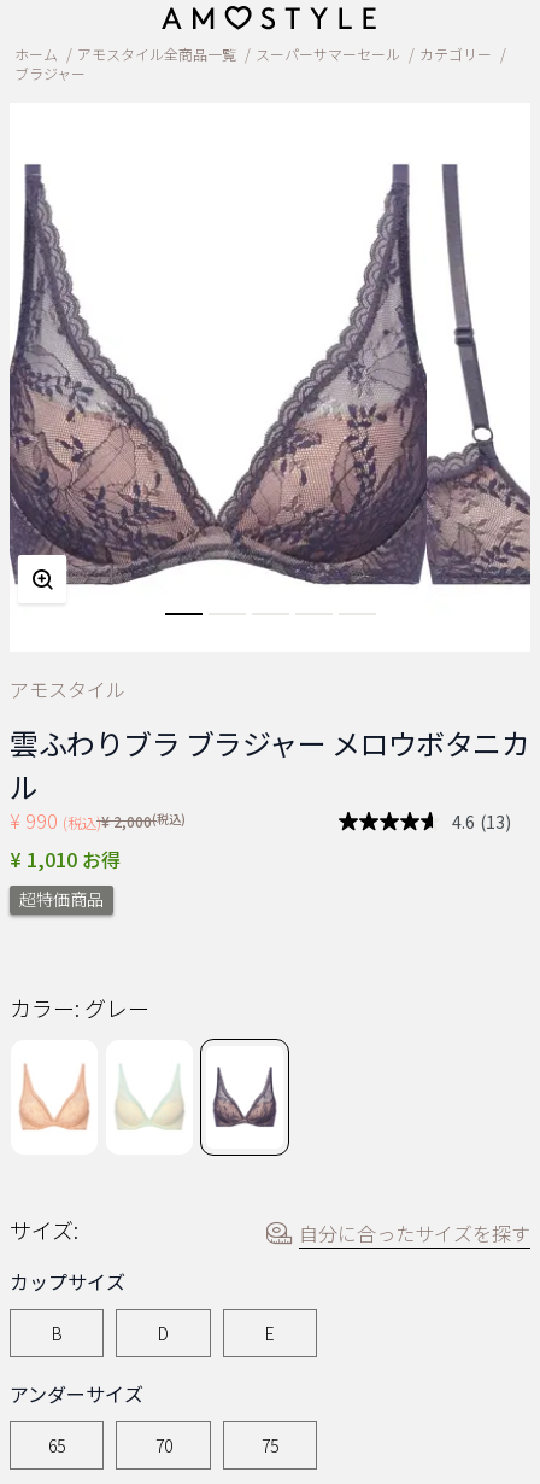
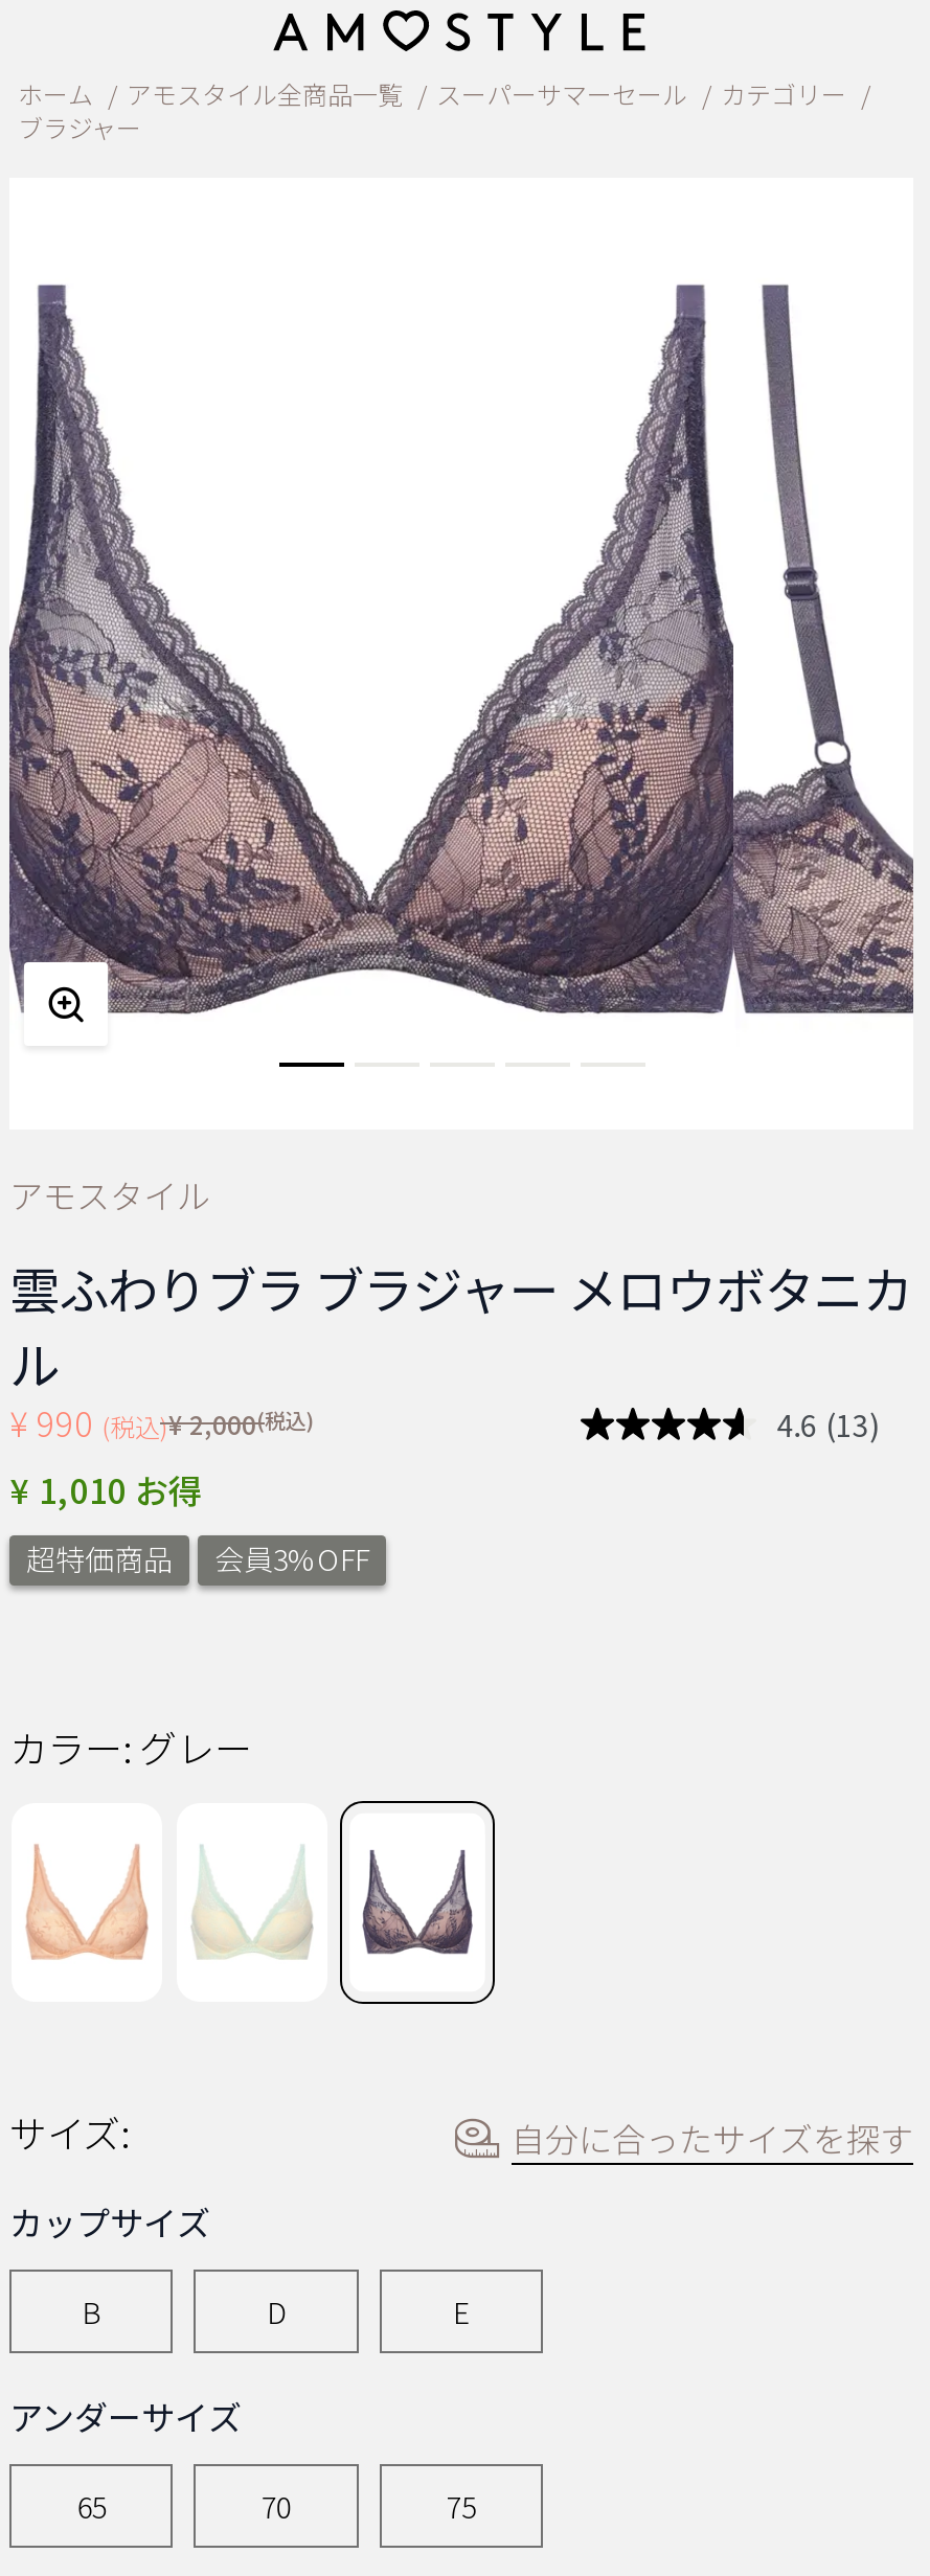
none -> [214,1538,369,1580] 会員3%OFF

